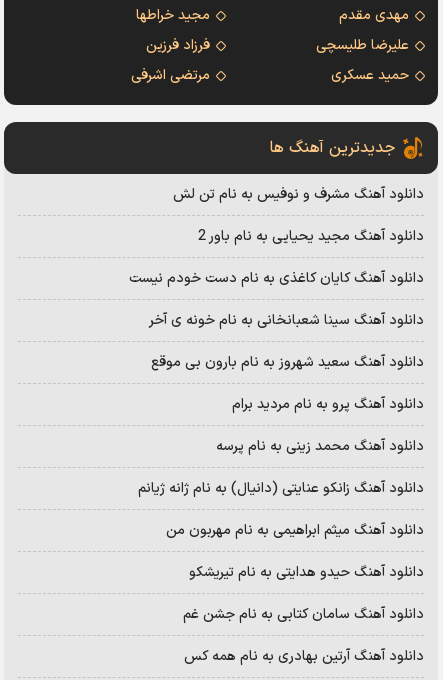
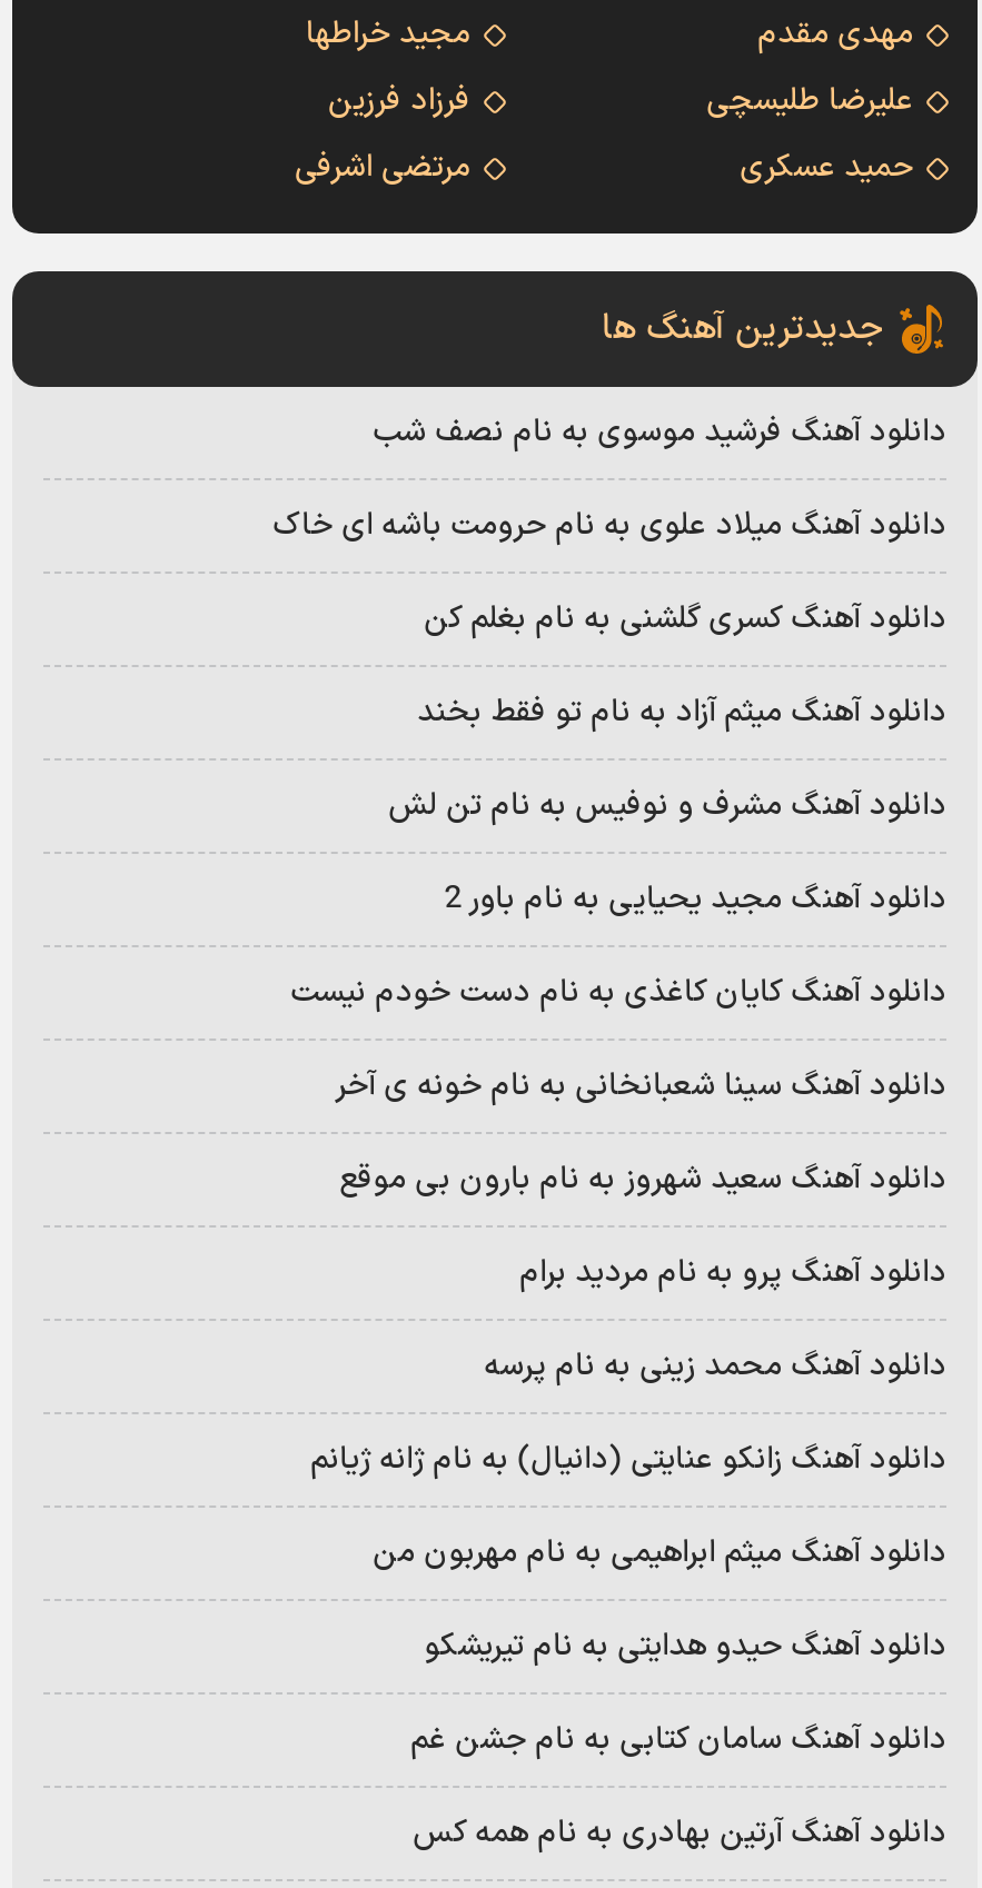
none -> [273,409,947,736] دانلود آهنگ فرشید موسوی به نام نصف شب | دانلود آهنگ میلاد علوی به نام حرومت باشه ای خاک | دانلود آهنگ کسری گلشنی به نام بغلم کن | دانلود آهنگ میثم آزاد به نام تو فقط بخند

